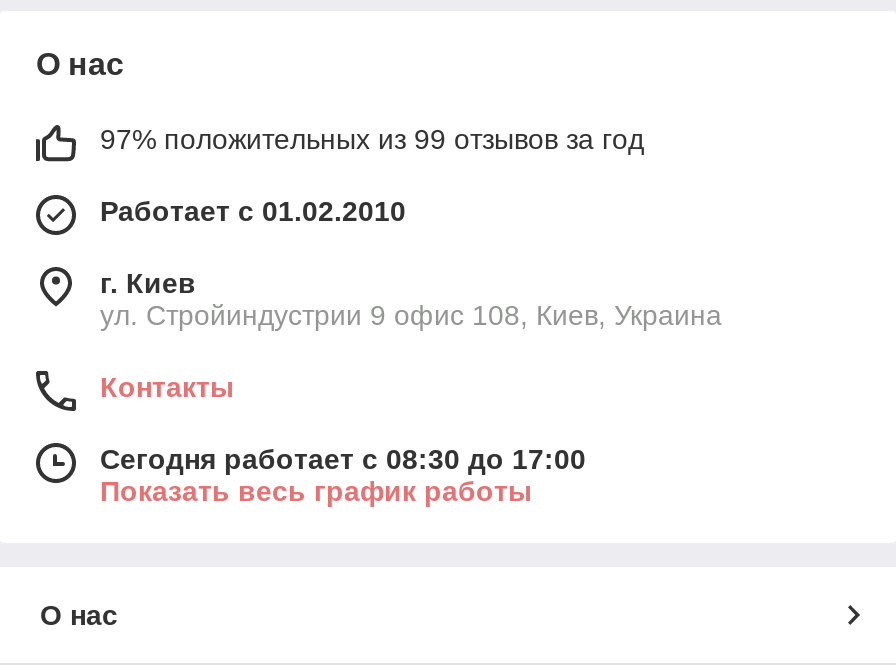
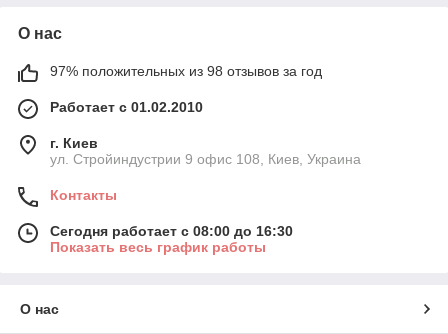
[100,124,644,156] 97% положительных из 99 отзывов за год -> [50,63,322,79] 97% положительных из 98 отзывов за год
[100,444,586,476] Сегодня работает с 08:30 до 17:00 -> [50,223,293,239] Сегодня работает с 08:00 до 16:30

